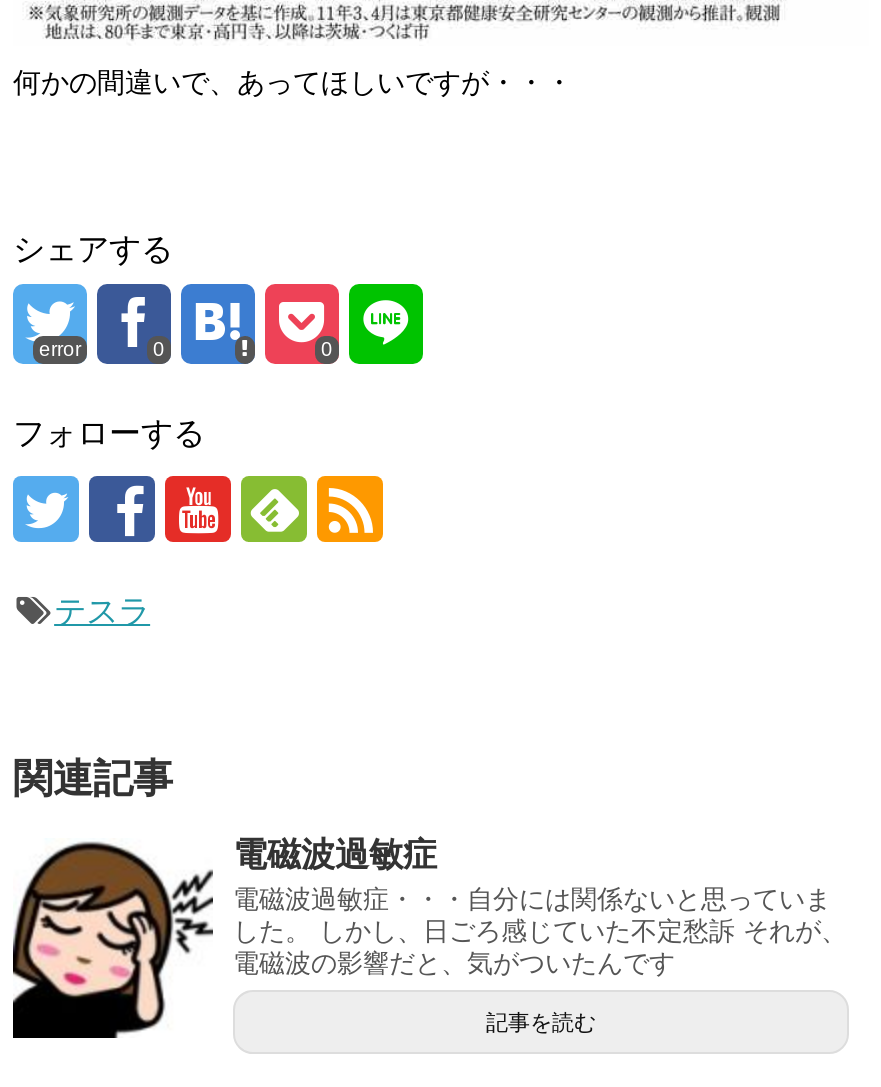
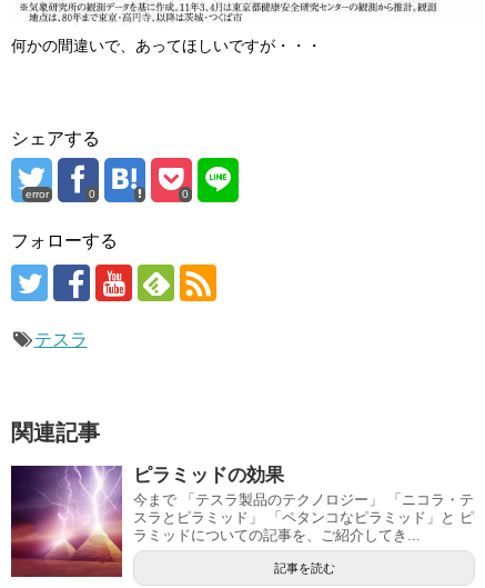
[11,837,847,1040] [image] | 電磁波過敏症 | 電磁波過敏症・・・自分には関係ないと思っていま | した。 しかし、日ごろ感じていた不定愁訴 それが、 | 電磁波の影響だと、気がついたんです -> [10,465,474,578] [image] | ピラミッドの効果 | 今まで 「テスラ製品のテクノロジー」 「ニコラ・テ | スラとピラミッド」 「ペタンコなピラミッド」と ピ | ラミッドについての記事を、ご紹介してき...

